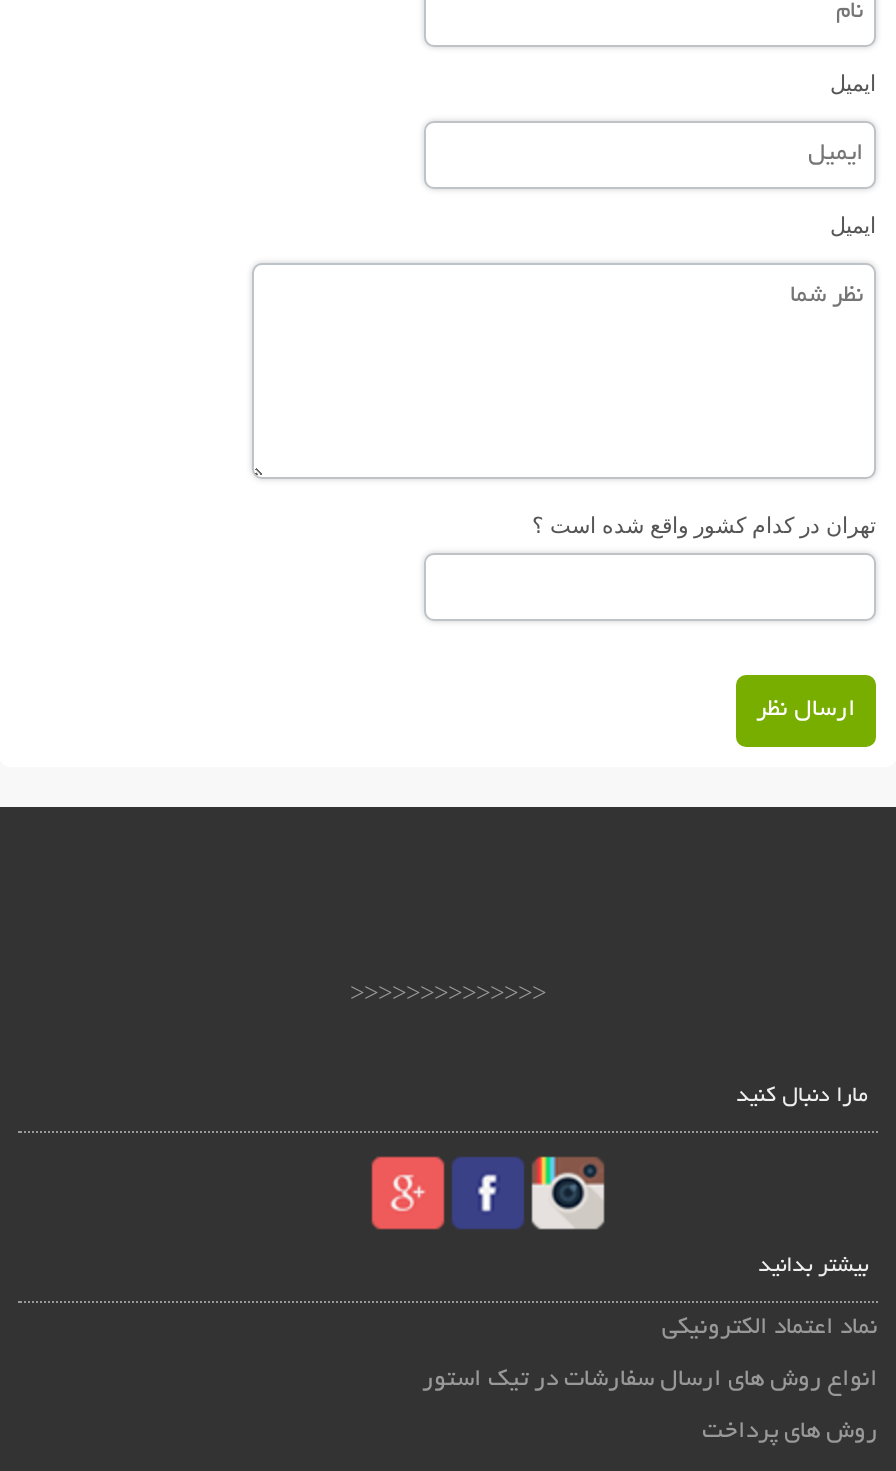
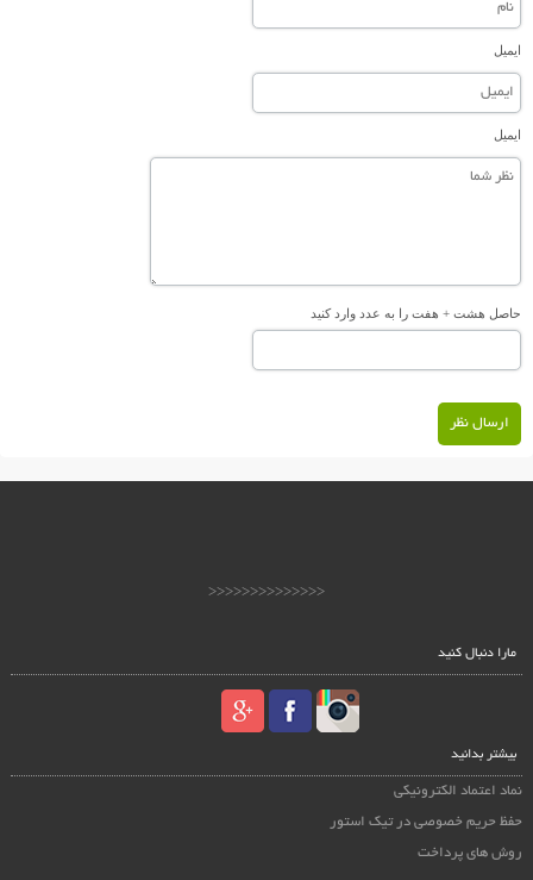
[532,512,876,536] تهران در کدام کشور واقع شده است ؟ -> [311,306,521,320] حاصل هشت + هفت را به عدد وارد کنید
[422,1366,878,1392] انواع روش های ارسال سفارشات در تیک استور -> [330,814,522,830] حفظ حریم خصوصی در تیک استور

